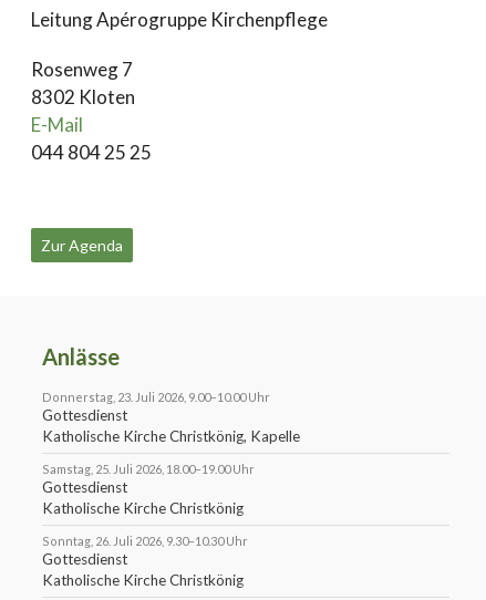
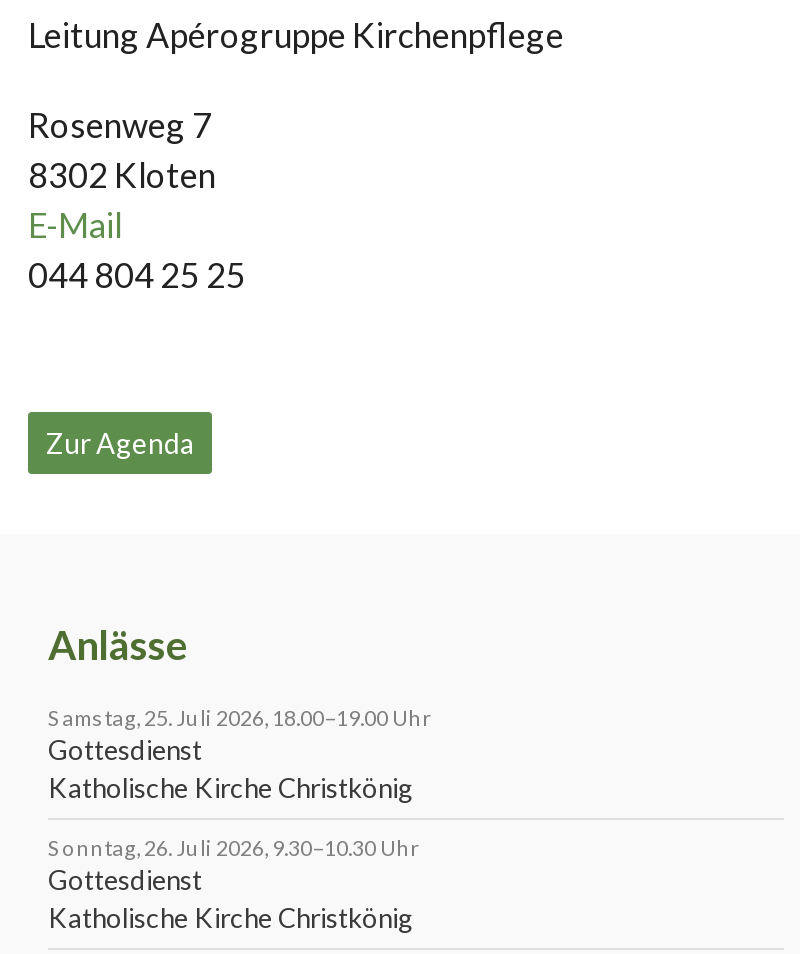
[42,390,300,445] Donnerstag, 23. Juli 2026, 9.00–10.00 Uhr | Gottesdienst | Katholische Kirche Christkönig, Kapelle -> none

